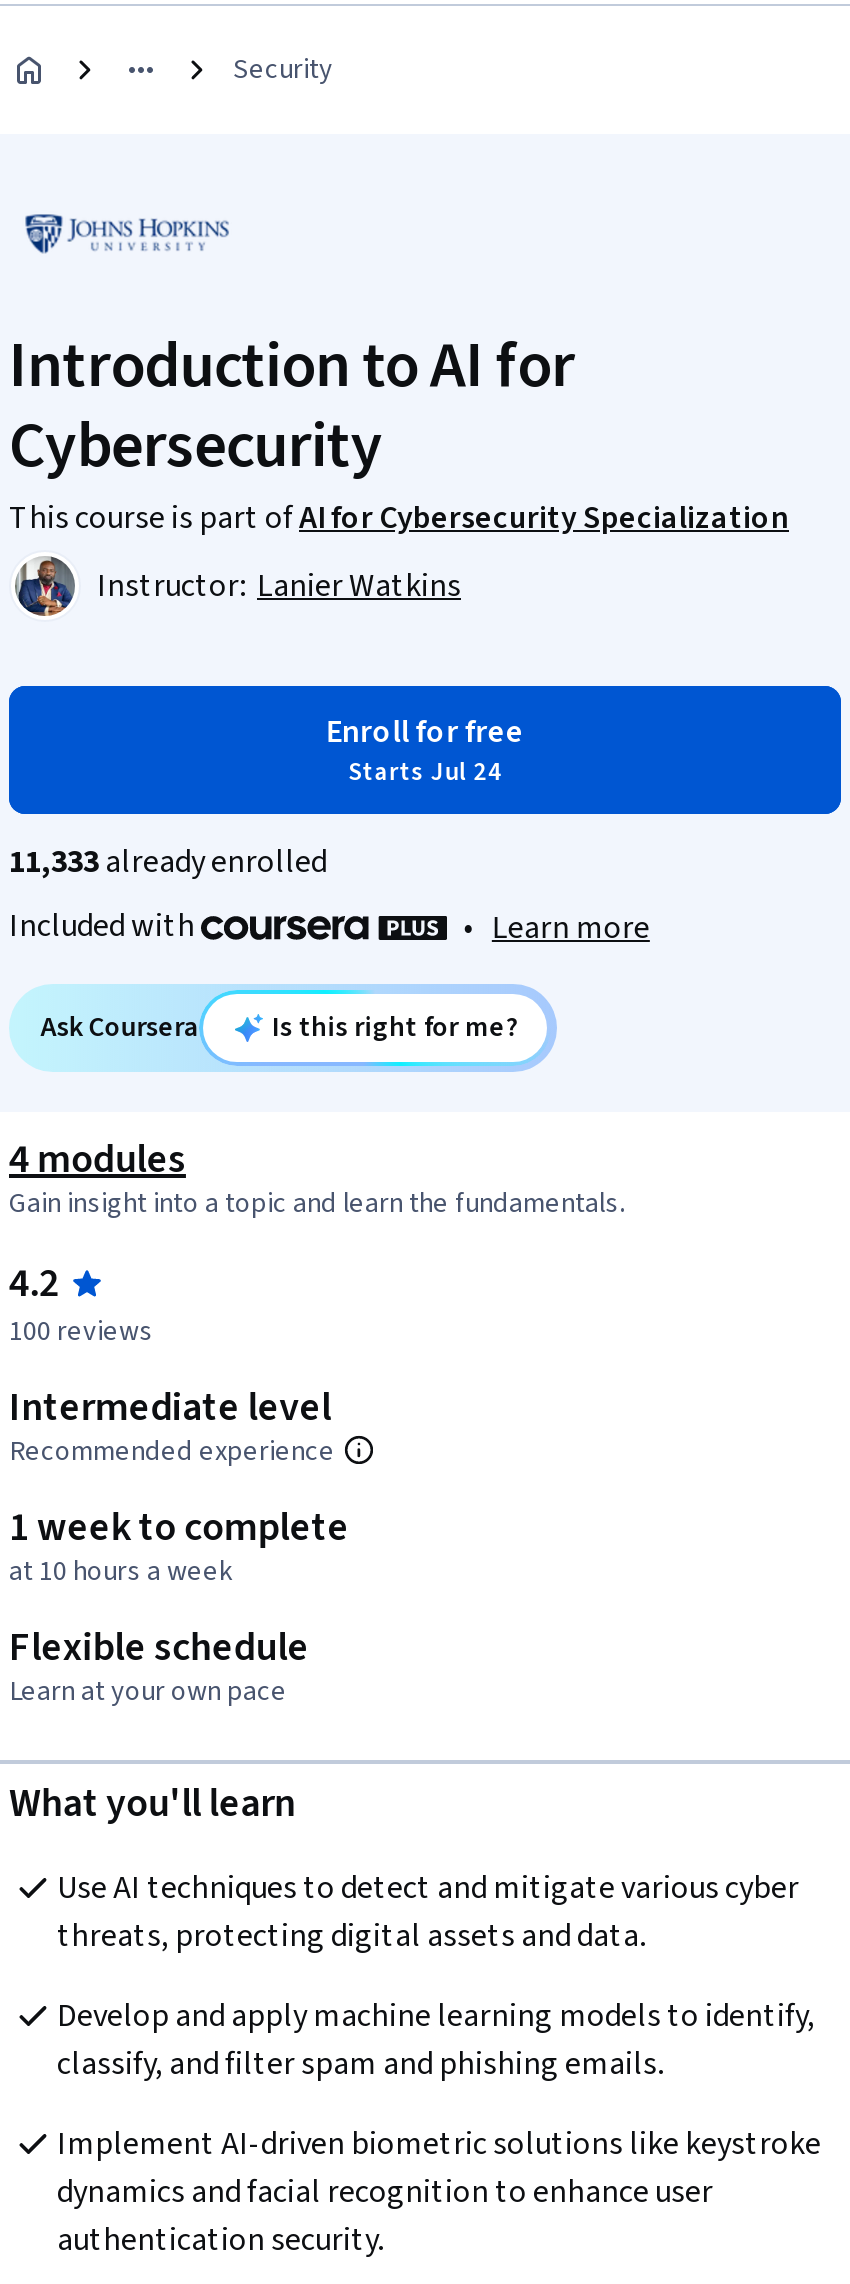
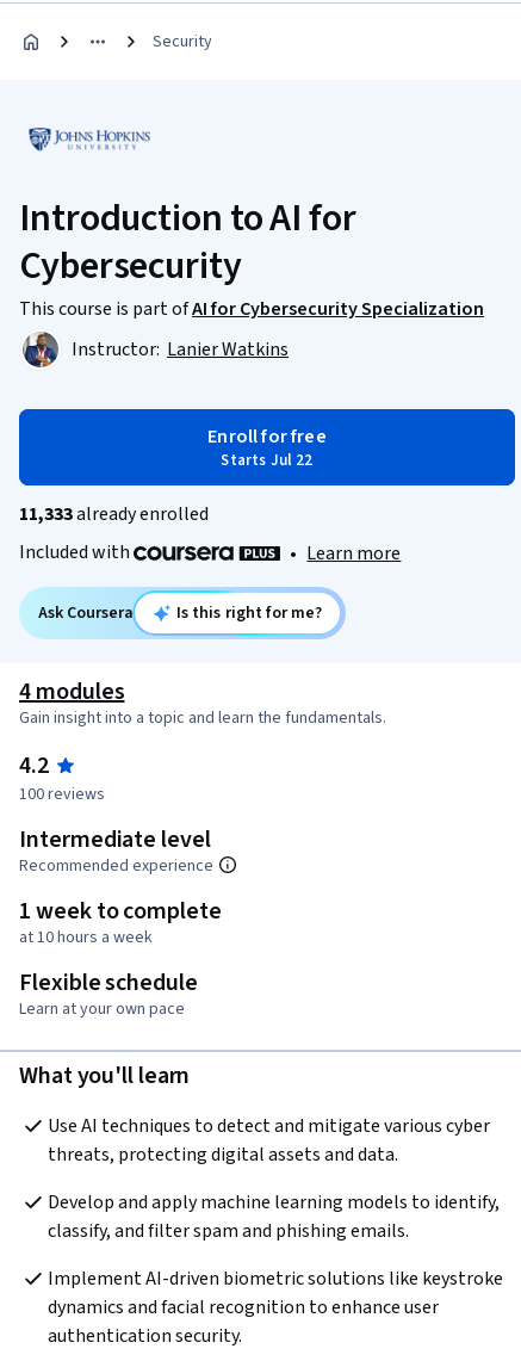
[348,754,502,790] Starts Jul 24 -> [221,450,313,471] Starts Jul 22

